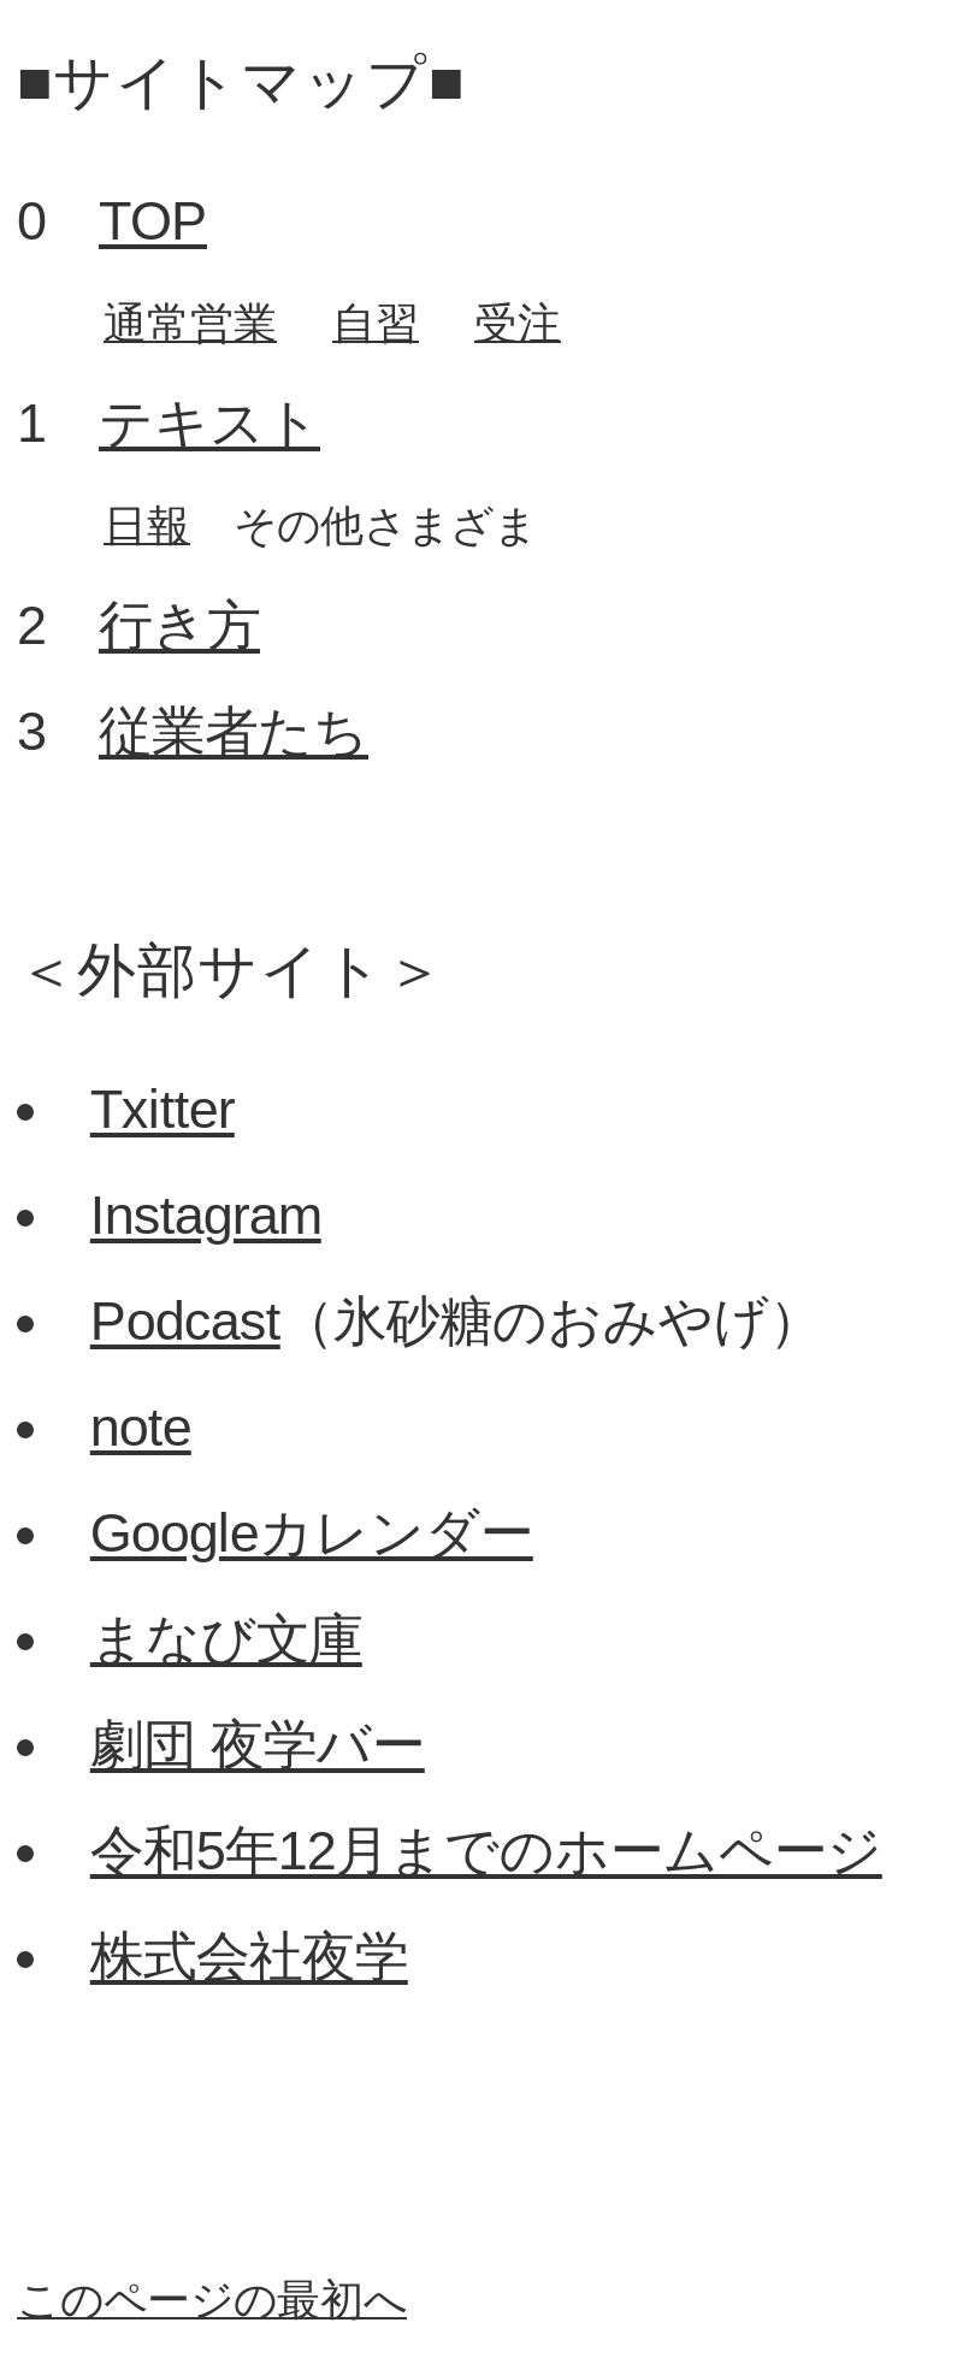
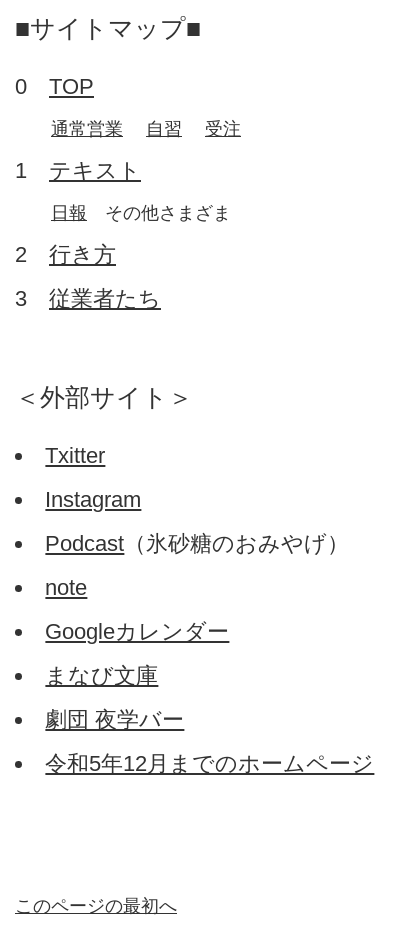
[90,1927,408,1987] 株式会社夜学 -> none

